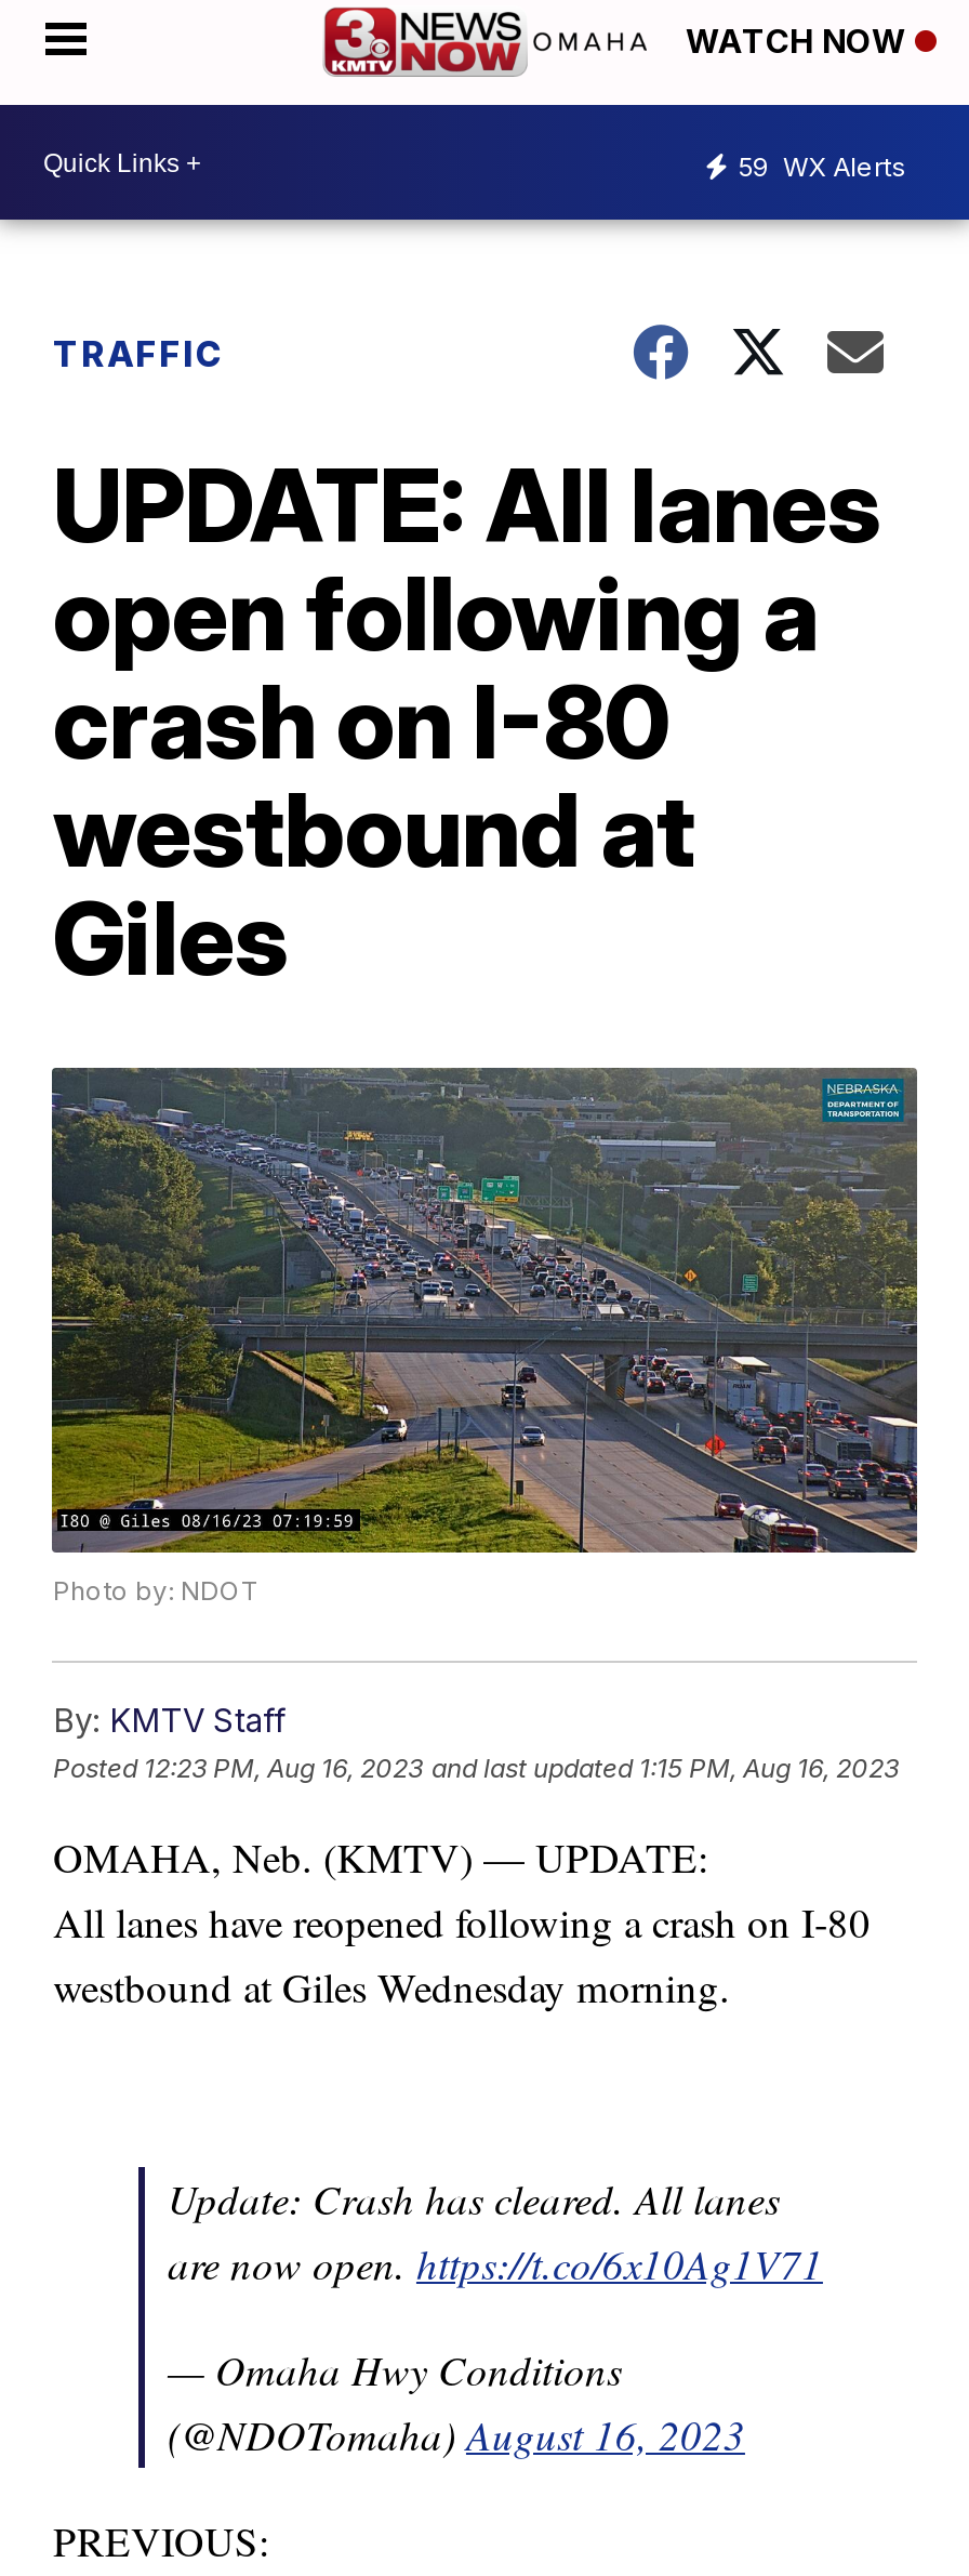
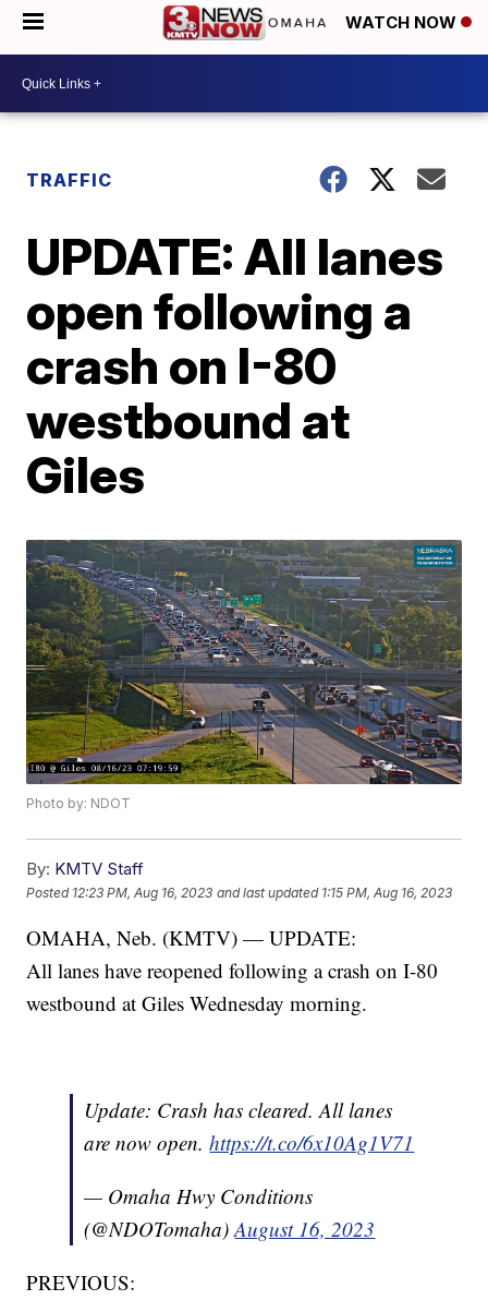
[738,149,906,182] 59 WX Alerts -> none

